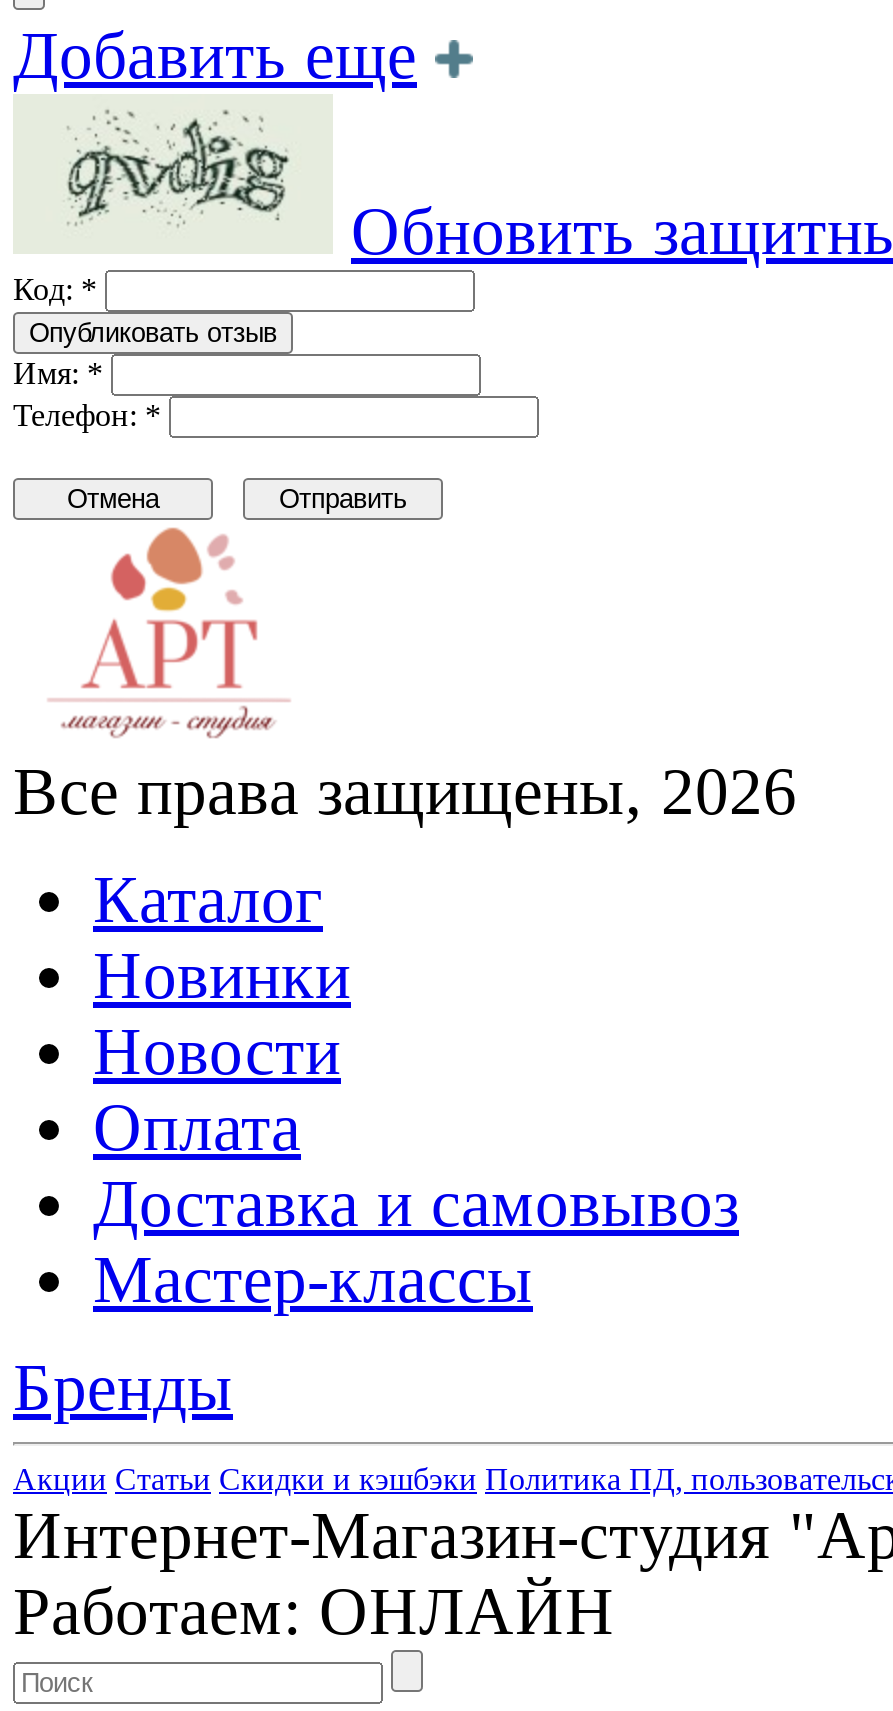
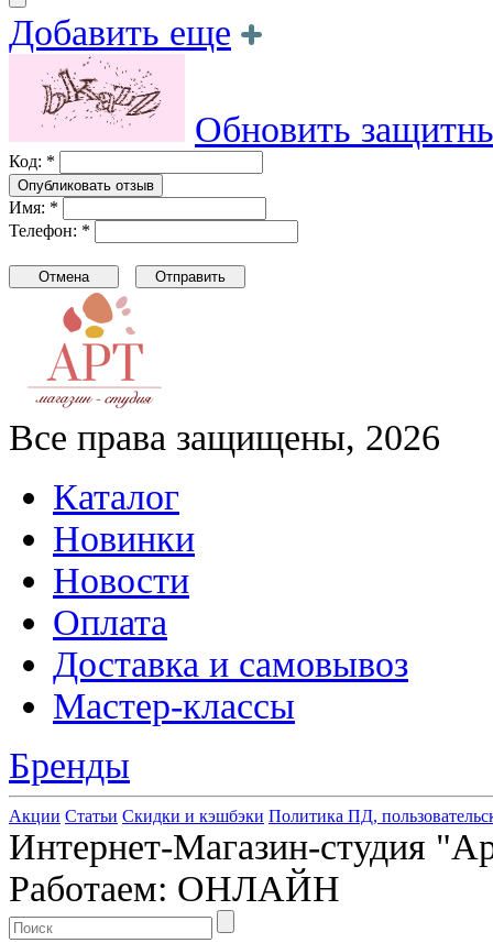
[63,100,291,232] [image] -> [37,56,162,128] [image]

